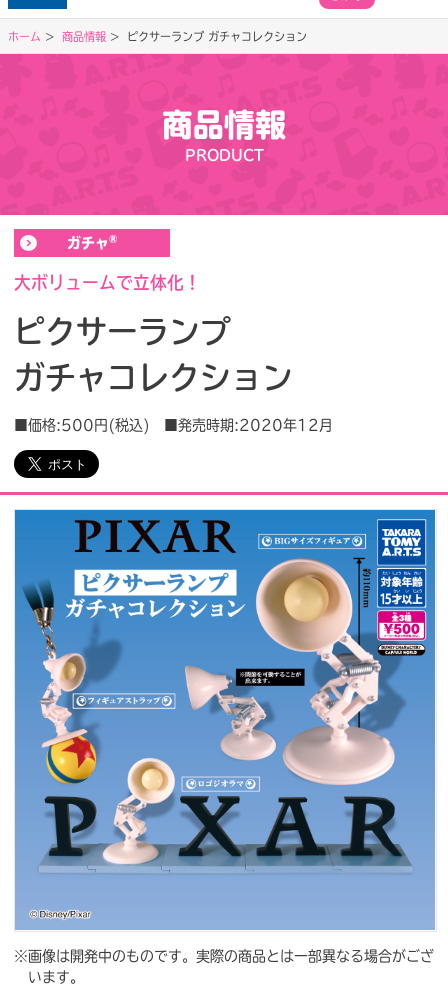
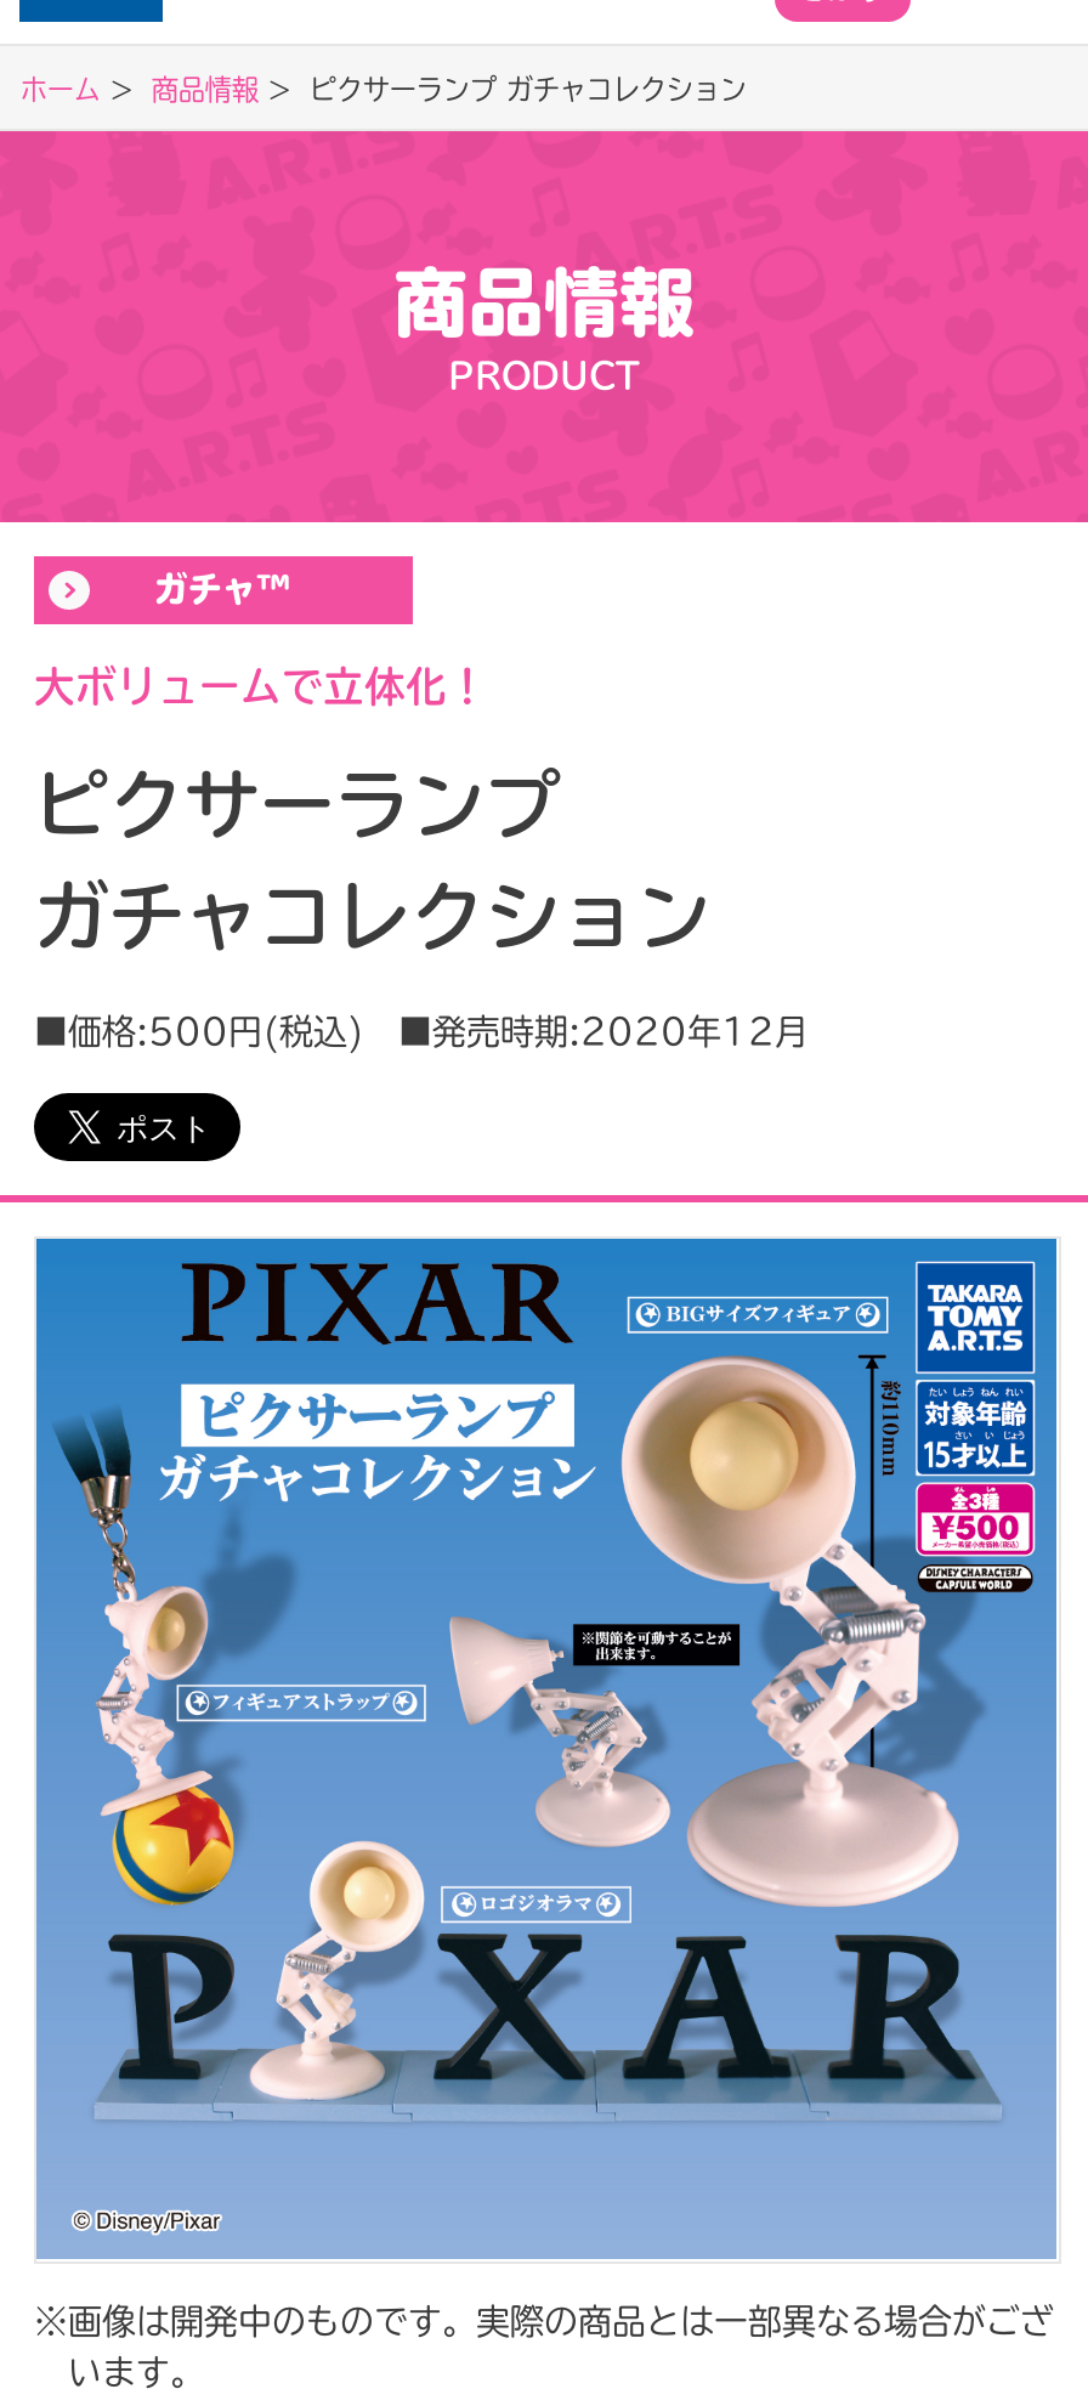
[67,235,117,250] ガチャ® -> [154,573,292,607] ガチャ™

